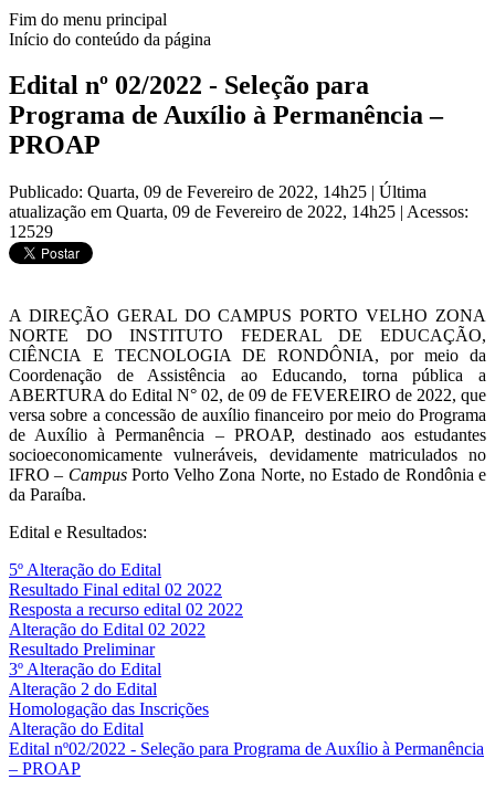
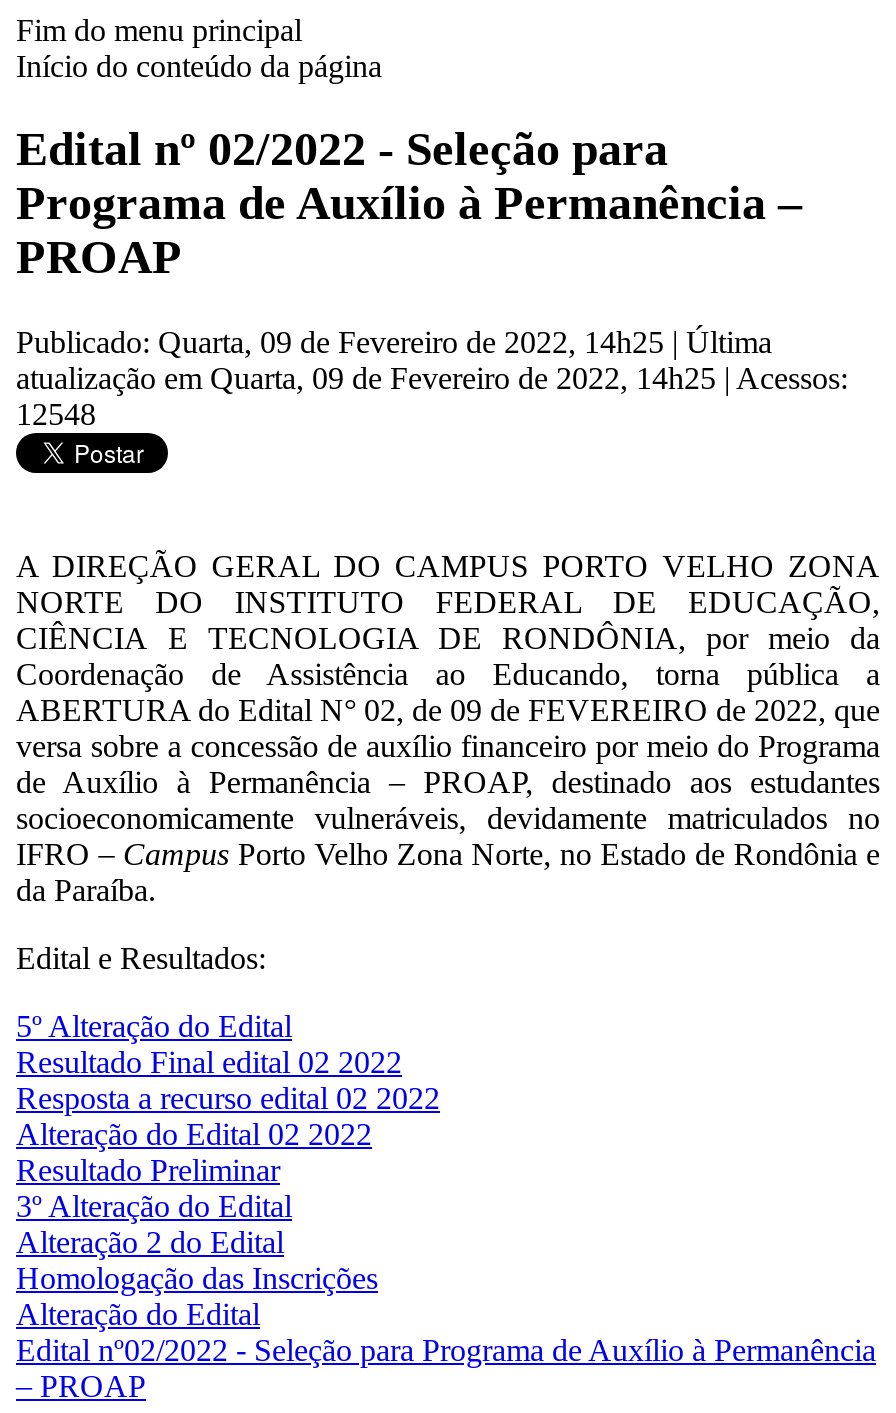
[9,222,53,241] 12529 -> [16,398,96,432] 12548

